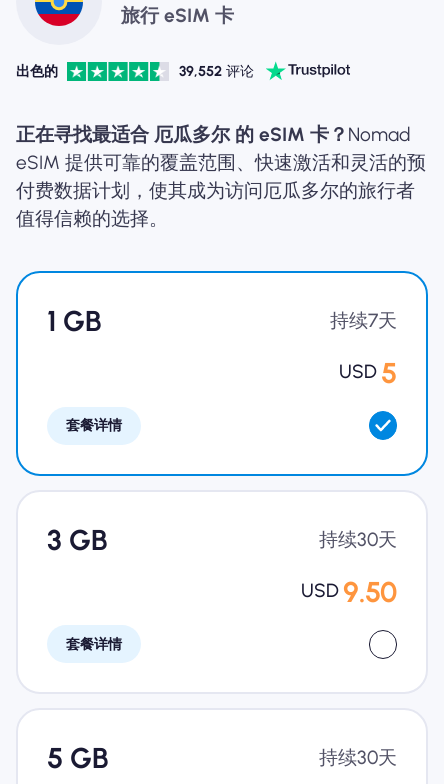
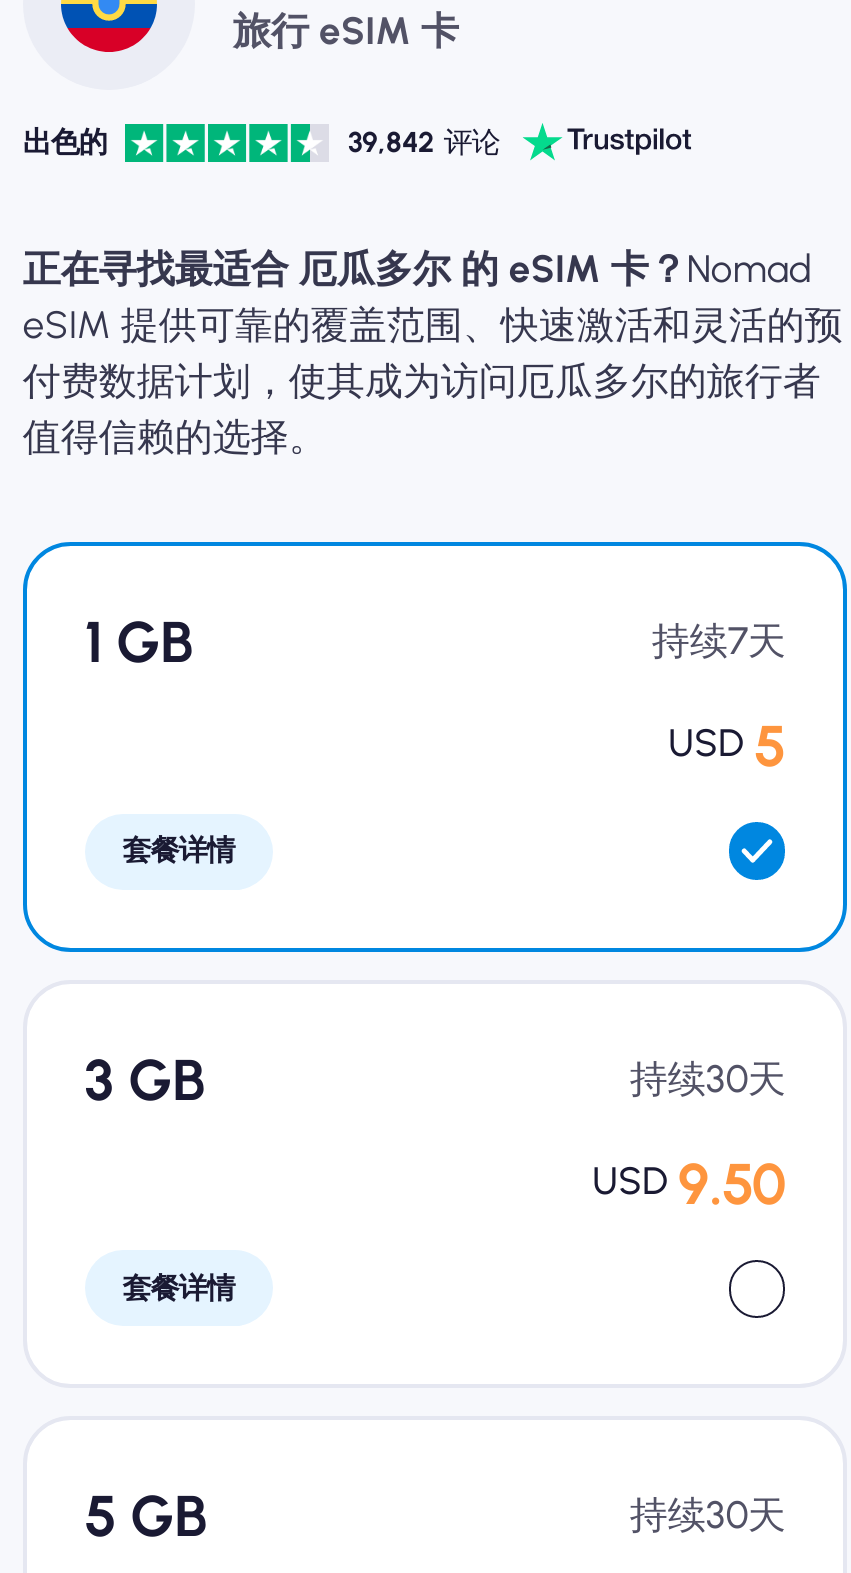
[178,61,254,79] 39,552 评论 -> [348,123,500,159] 39,842 评论

